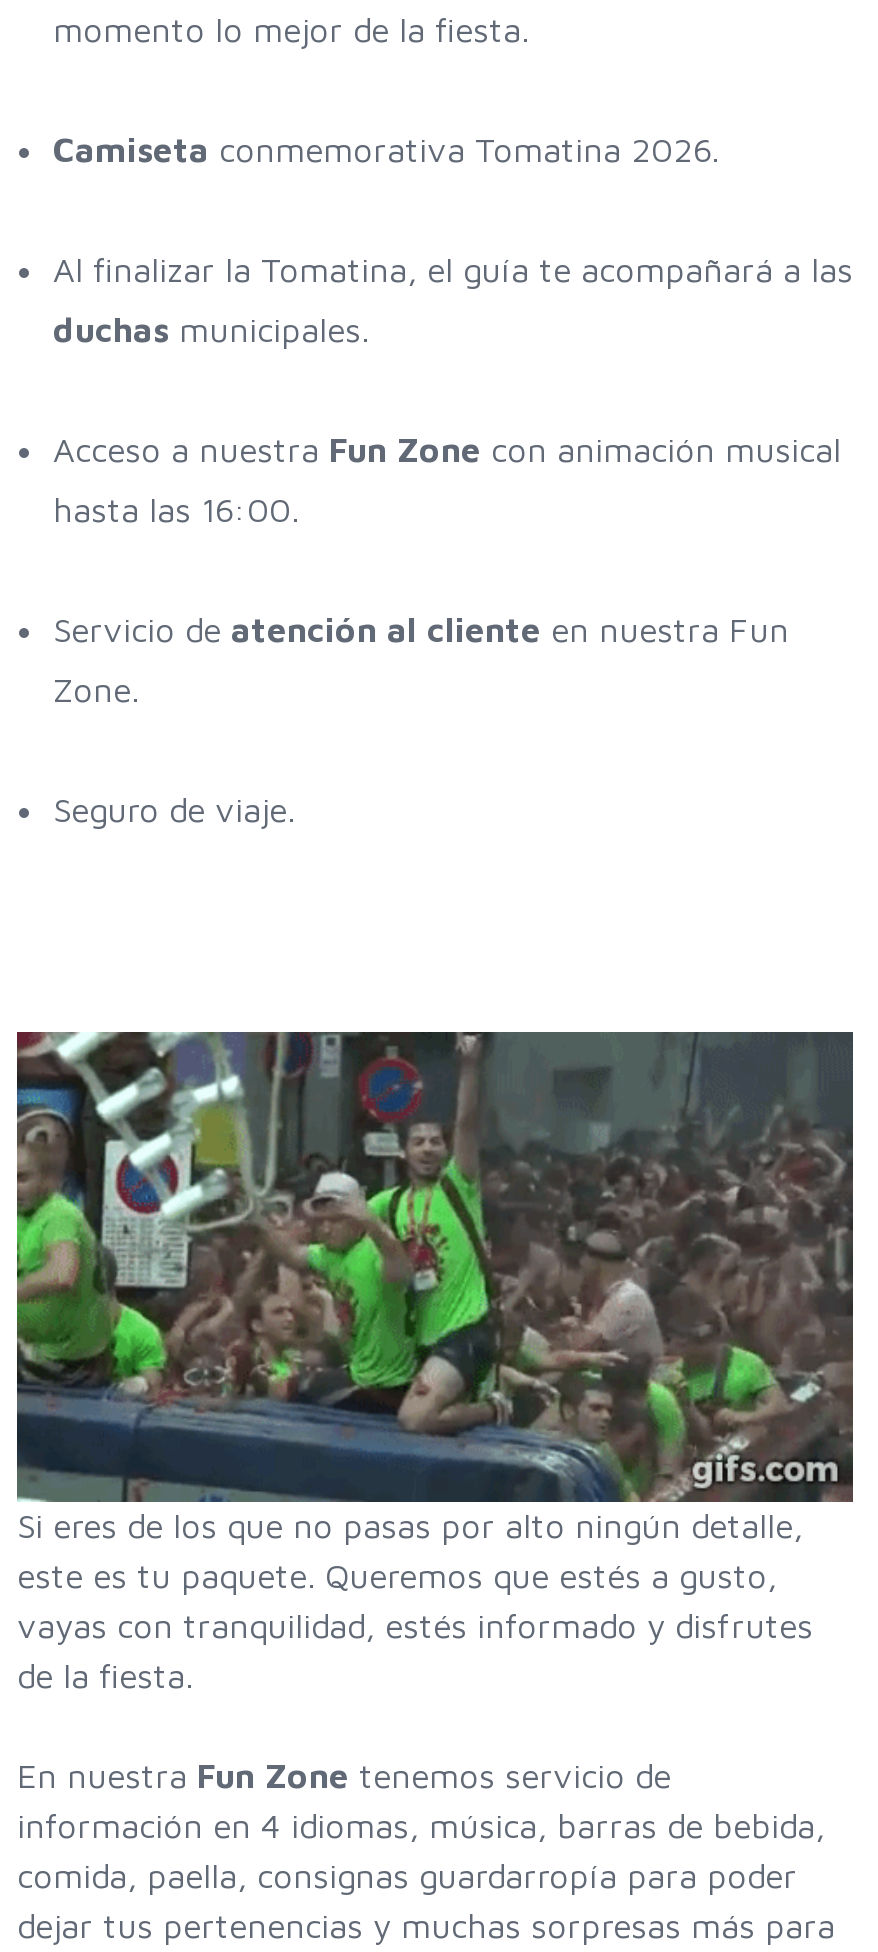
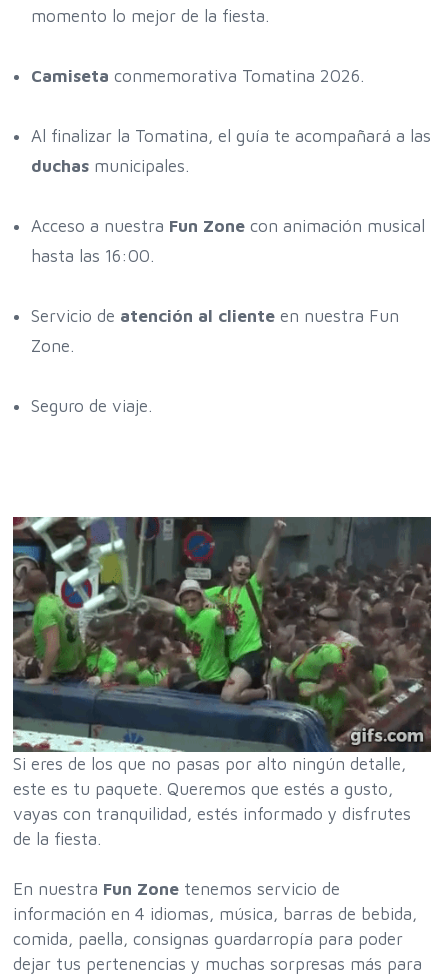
[15,1032,853,1502] [image] -> [12,518,431,752] [image]

